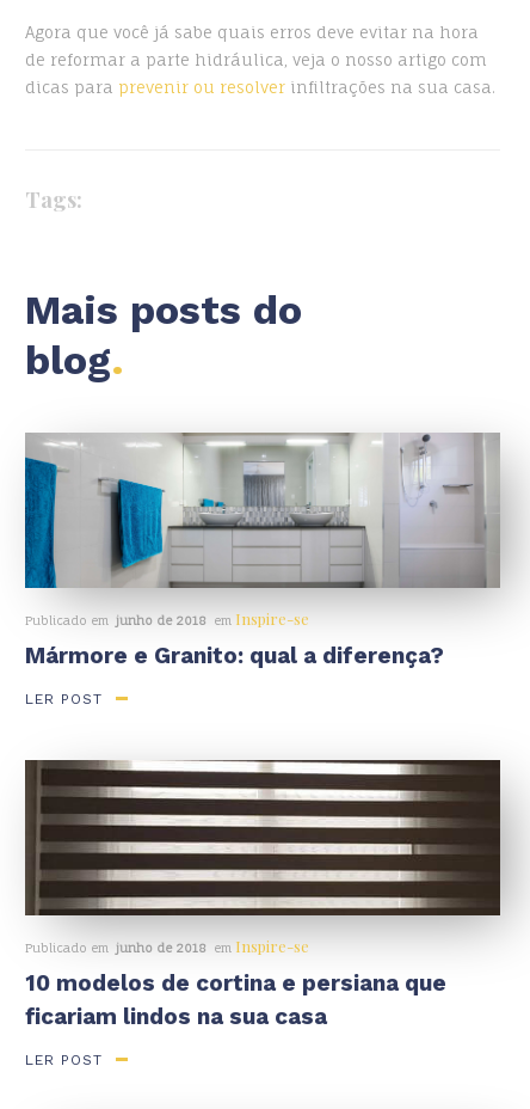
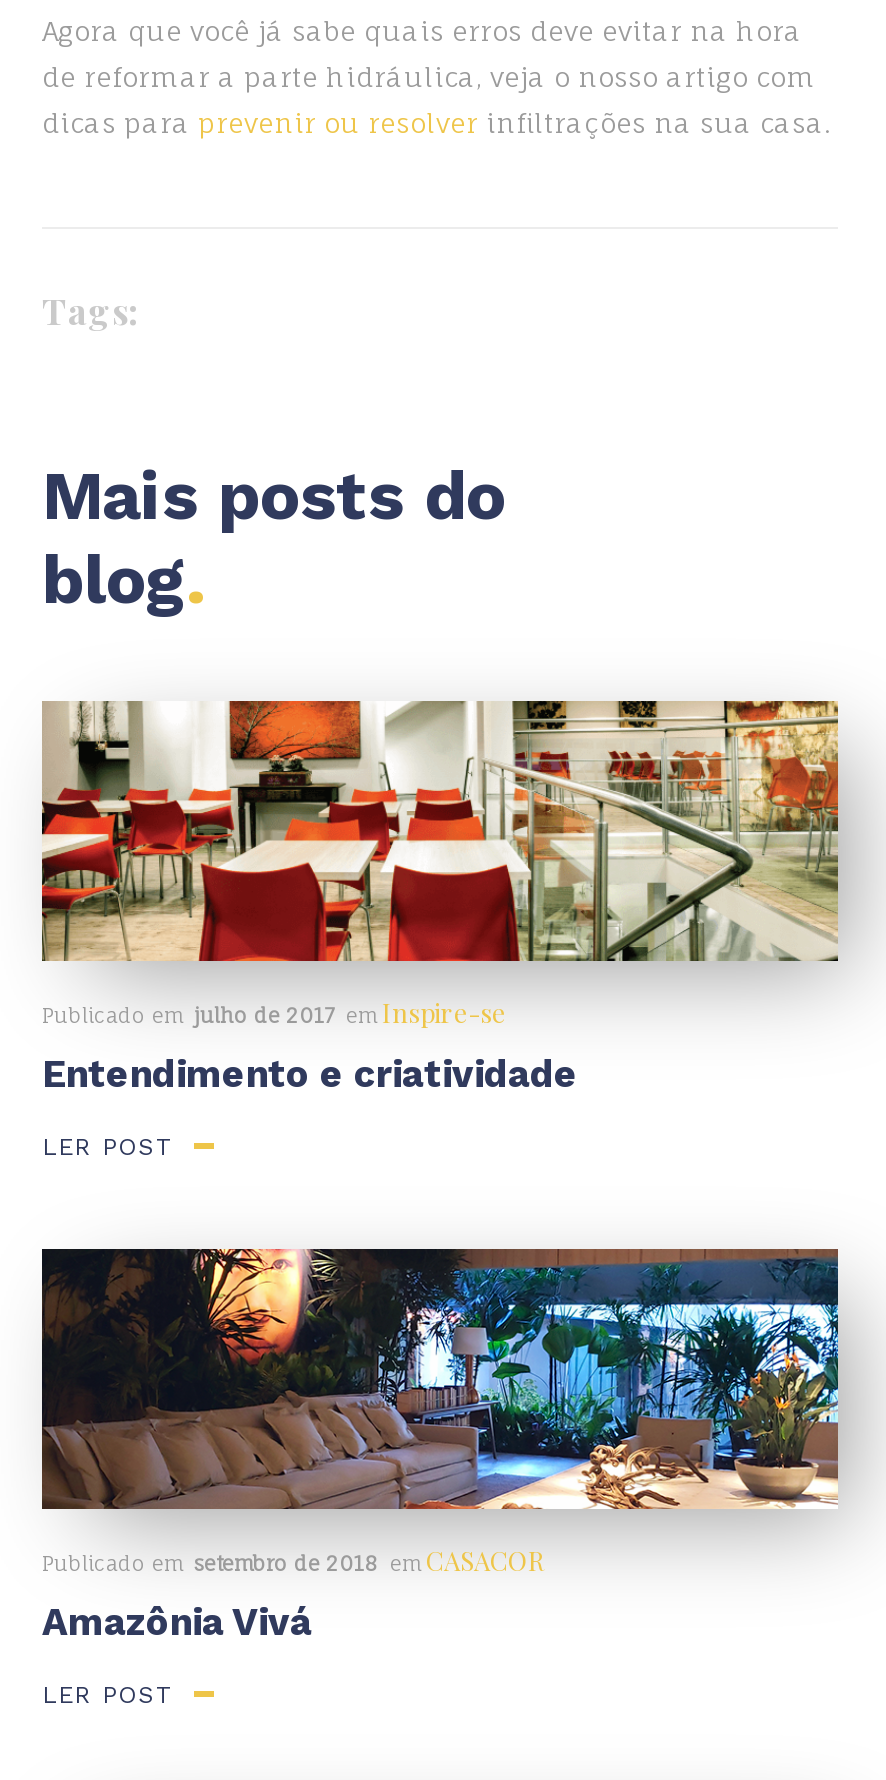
[24,431,500,628] [image] | Publicado em junho de 2018 em Inspire-se -> [40,699,838,1029] [image] | Publicado em julho de 2017 em Inspire-se
[25,642,444,669] Mármore e Granito: qual a diferença? -> [42,1051,578,1097] Entendimento e criatividade
[25,759,501,956] [image] | Publicado em junho de 2018 em Inspire-se -> [42,1247,840,1577] [image] | Publicado em setembro de 2018 em CASACOR
[25,969,446,1030] 10 modelos de cortina e persiana que | ficariam lindos na sua casa -> [42,1599,312,1645] Amazônia Vivá

